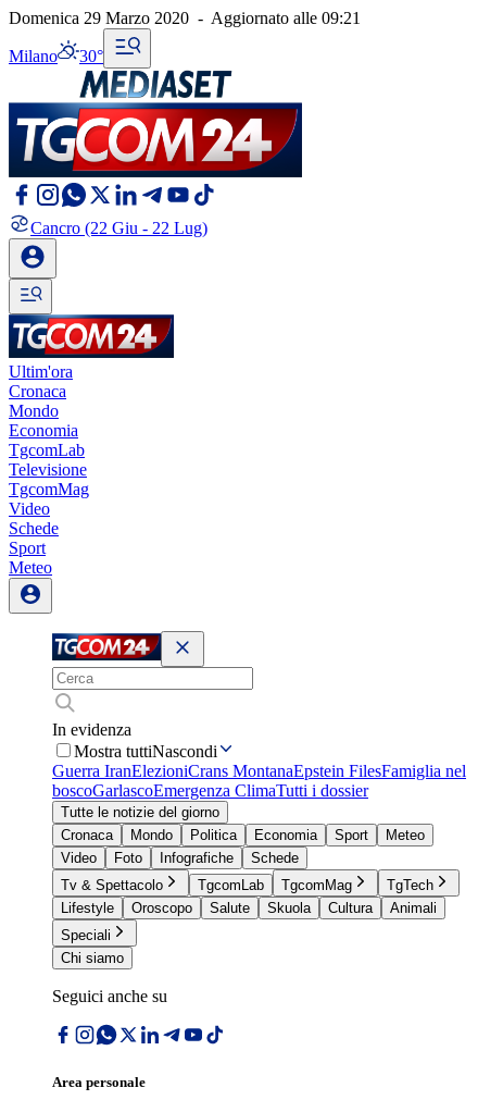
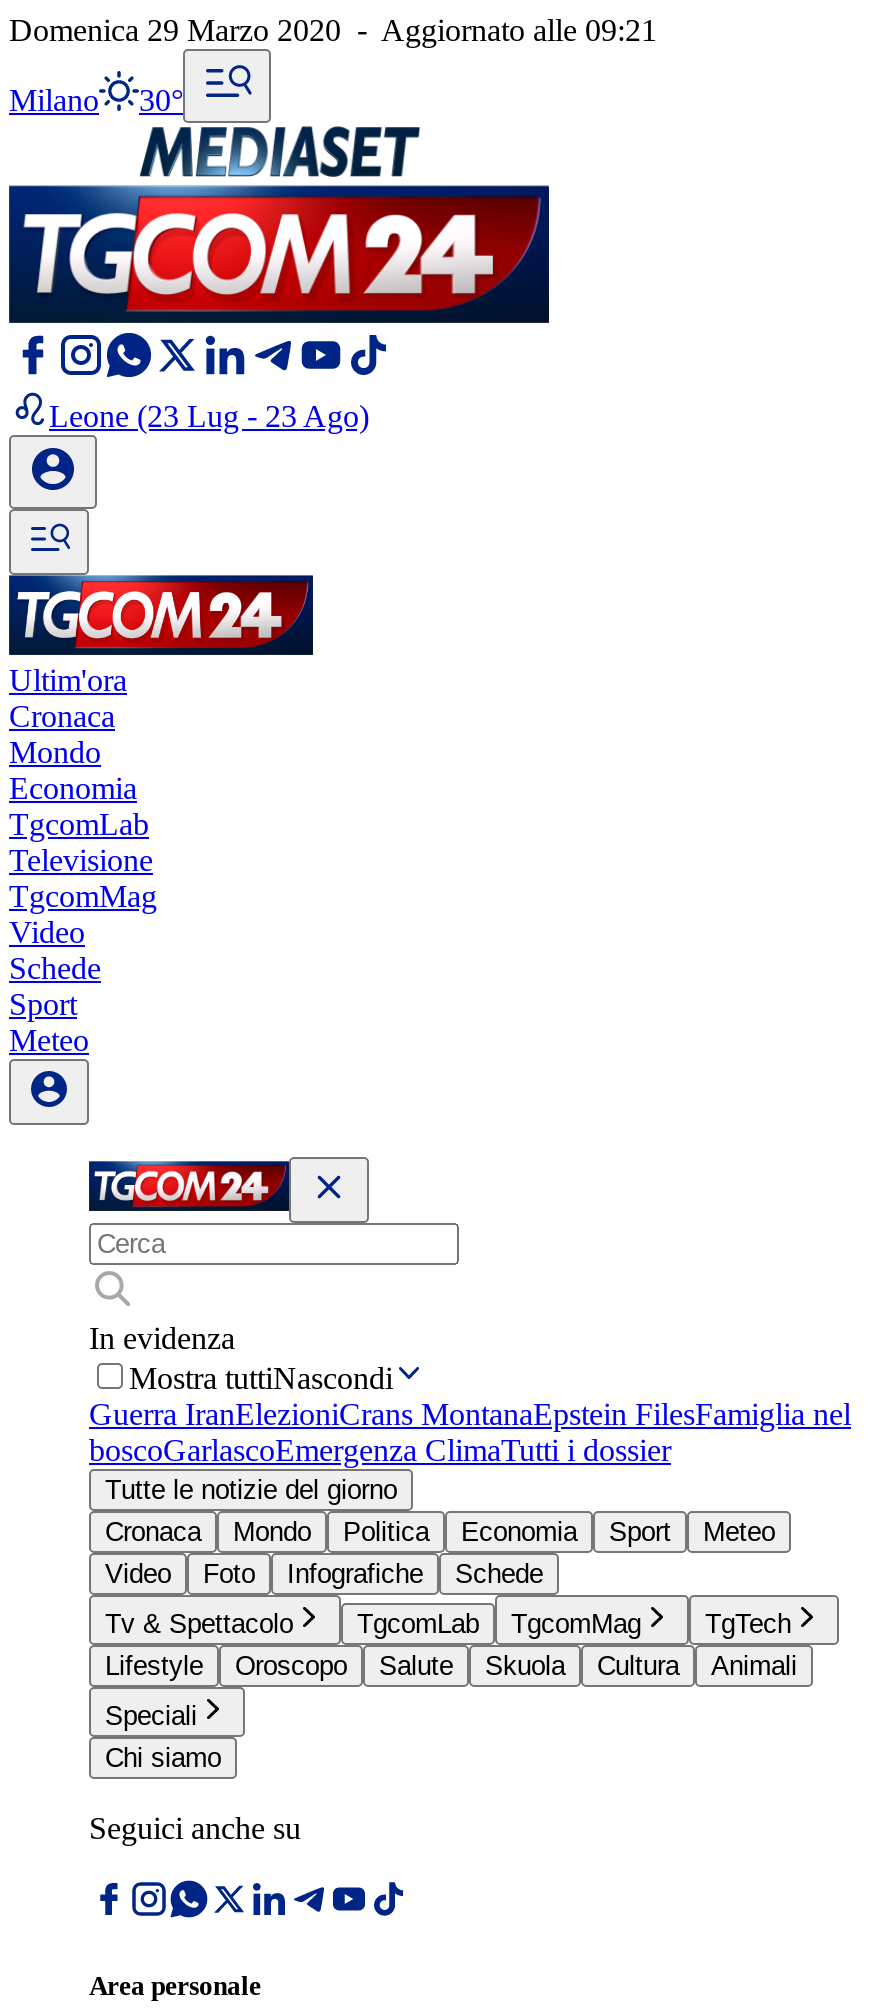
[30,219,207,237] Cancro (22 Giu - 22 Lug) -> [49,399,369,433] Leone (23 Lug - 23 Ago)

